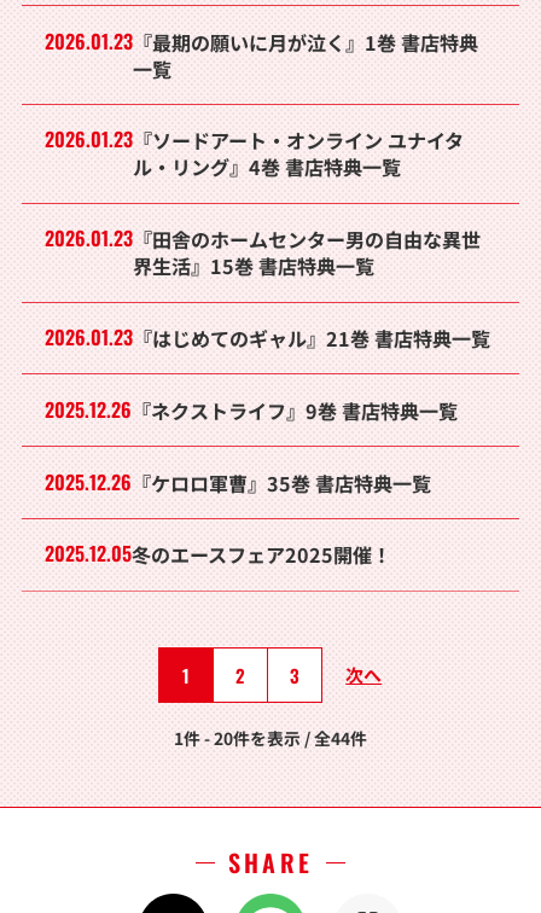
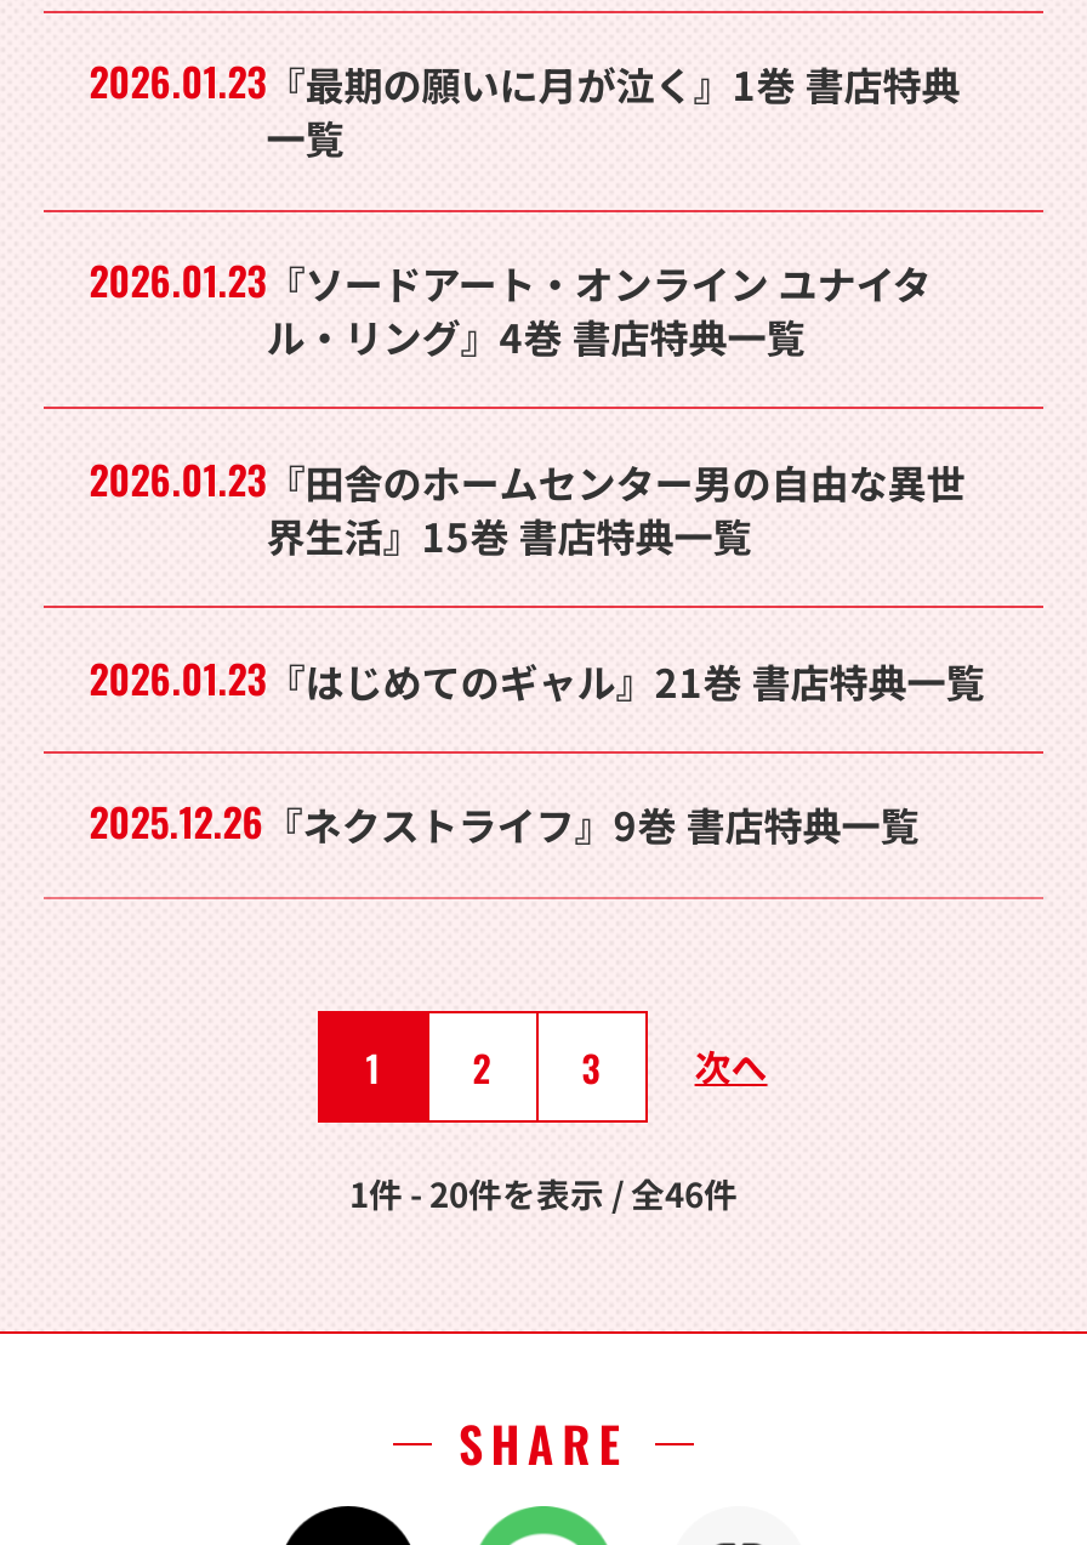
[44,467,431,569] 2025.12.26『ケロロ軍曹』35巻 書店特典一覧 | 2025.12.05冬のエースフェア2025開催！ -> none
[174,726,367,750] 1件 - 20件を表示 / 全44件 -> [349,1169,738,1217] 1件 - 20件を表示 / 全46件

